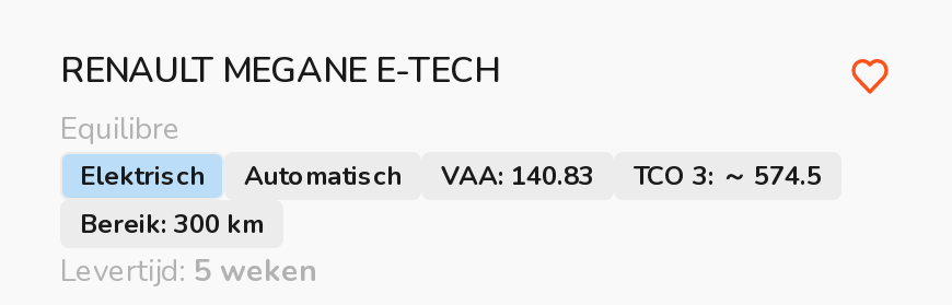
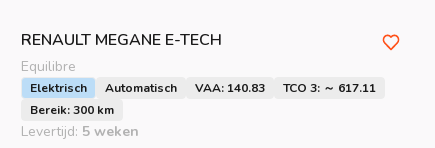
[80,159,822,194] Elektrisch Automatisch VAA: 140.83 TCO 3: ～ 574.5 -> [30,80,376,96] Elektrisch Automatisch VAA: 140.83 TCO 3: ～ 617.11

